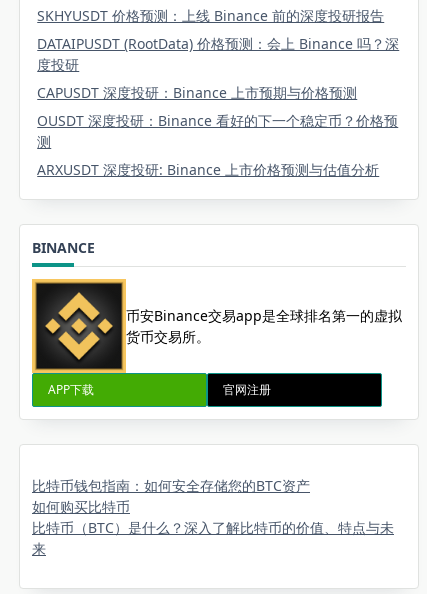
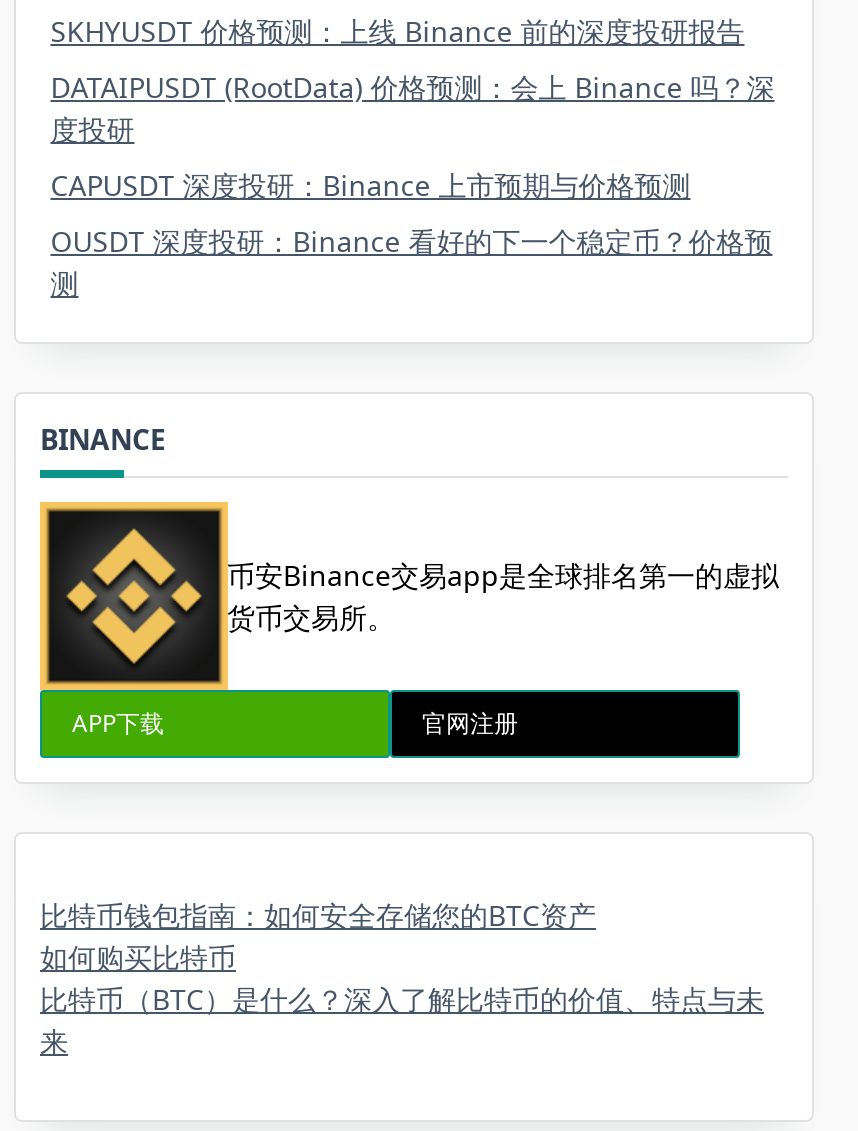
[37,160,379,179] ARXUSDT 深度投研: Binance 上市价格预测与估值分析 -> none

